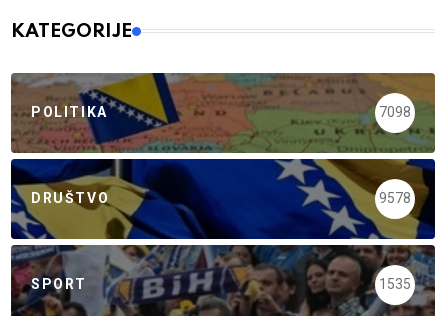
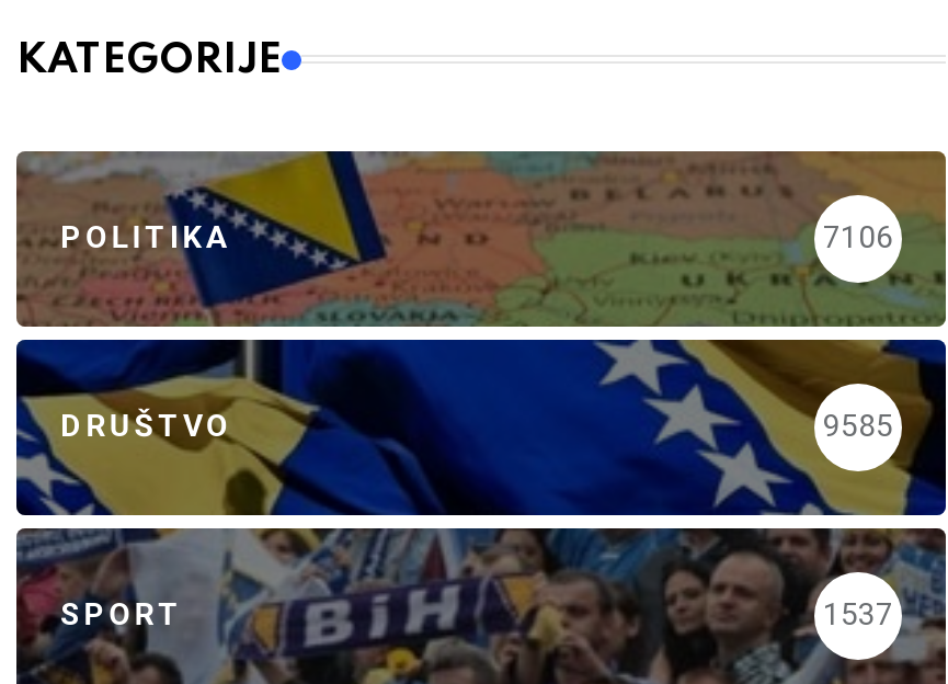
[379,104,411,120] 7098 -> [823,219,893,255] 7106
[379,190,411,206] 9578 -> [823,408,893,443] 9585
[379,276,411,292] 1535 -> [823,597,893,632] 1537

